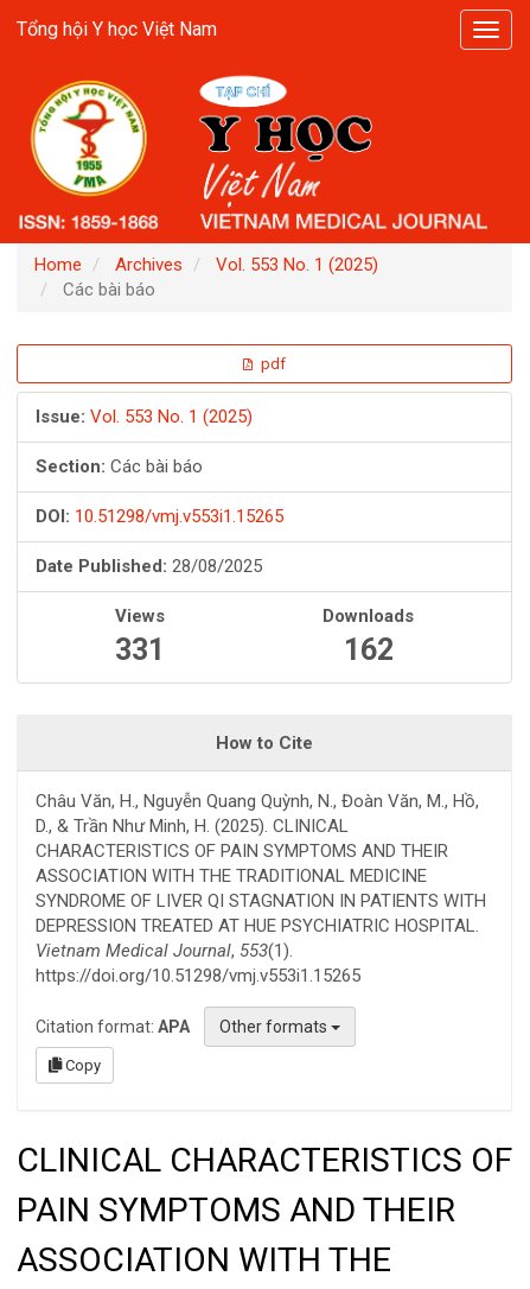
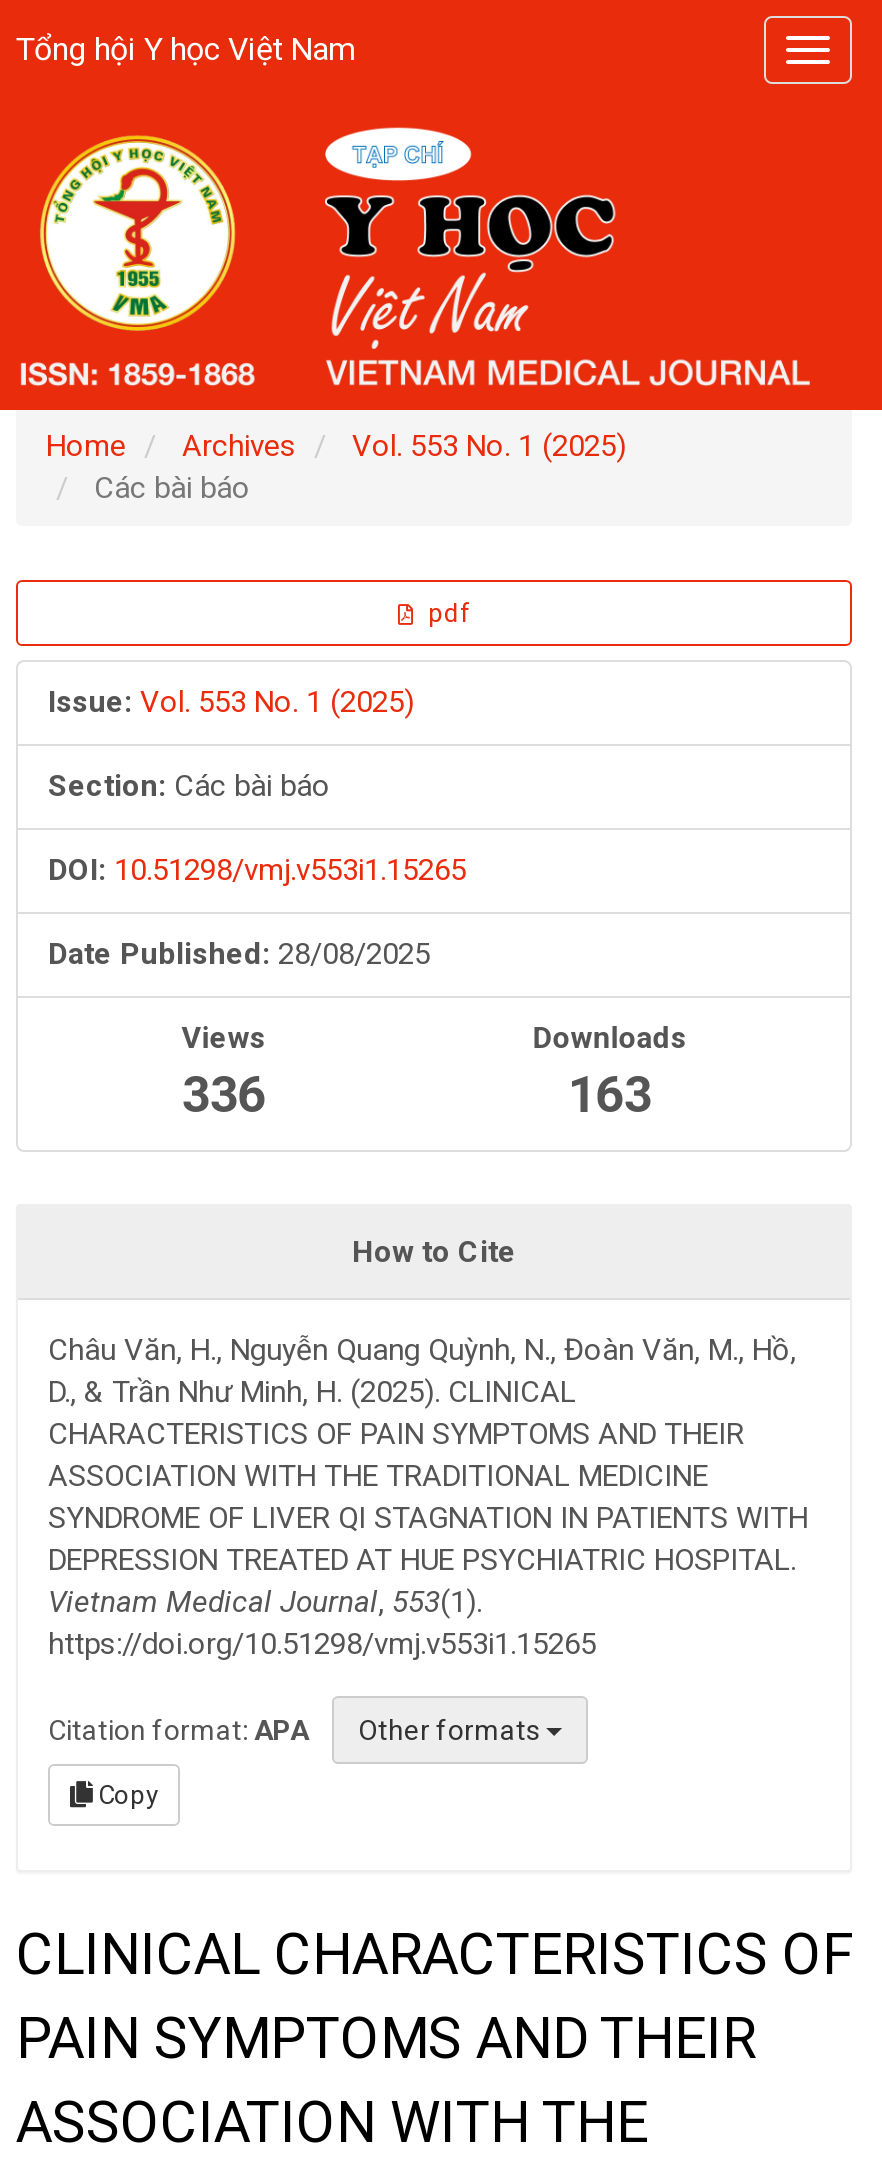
[115,632,165,667] 331 -> [182,1065,266,1123] 336
[344,632,393,667] 162 -> [568,1065,652,1123] 163

